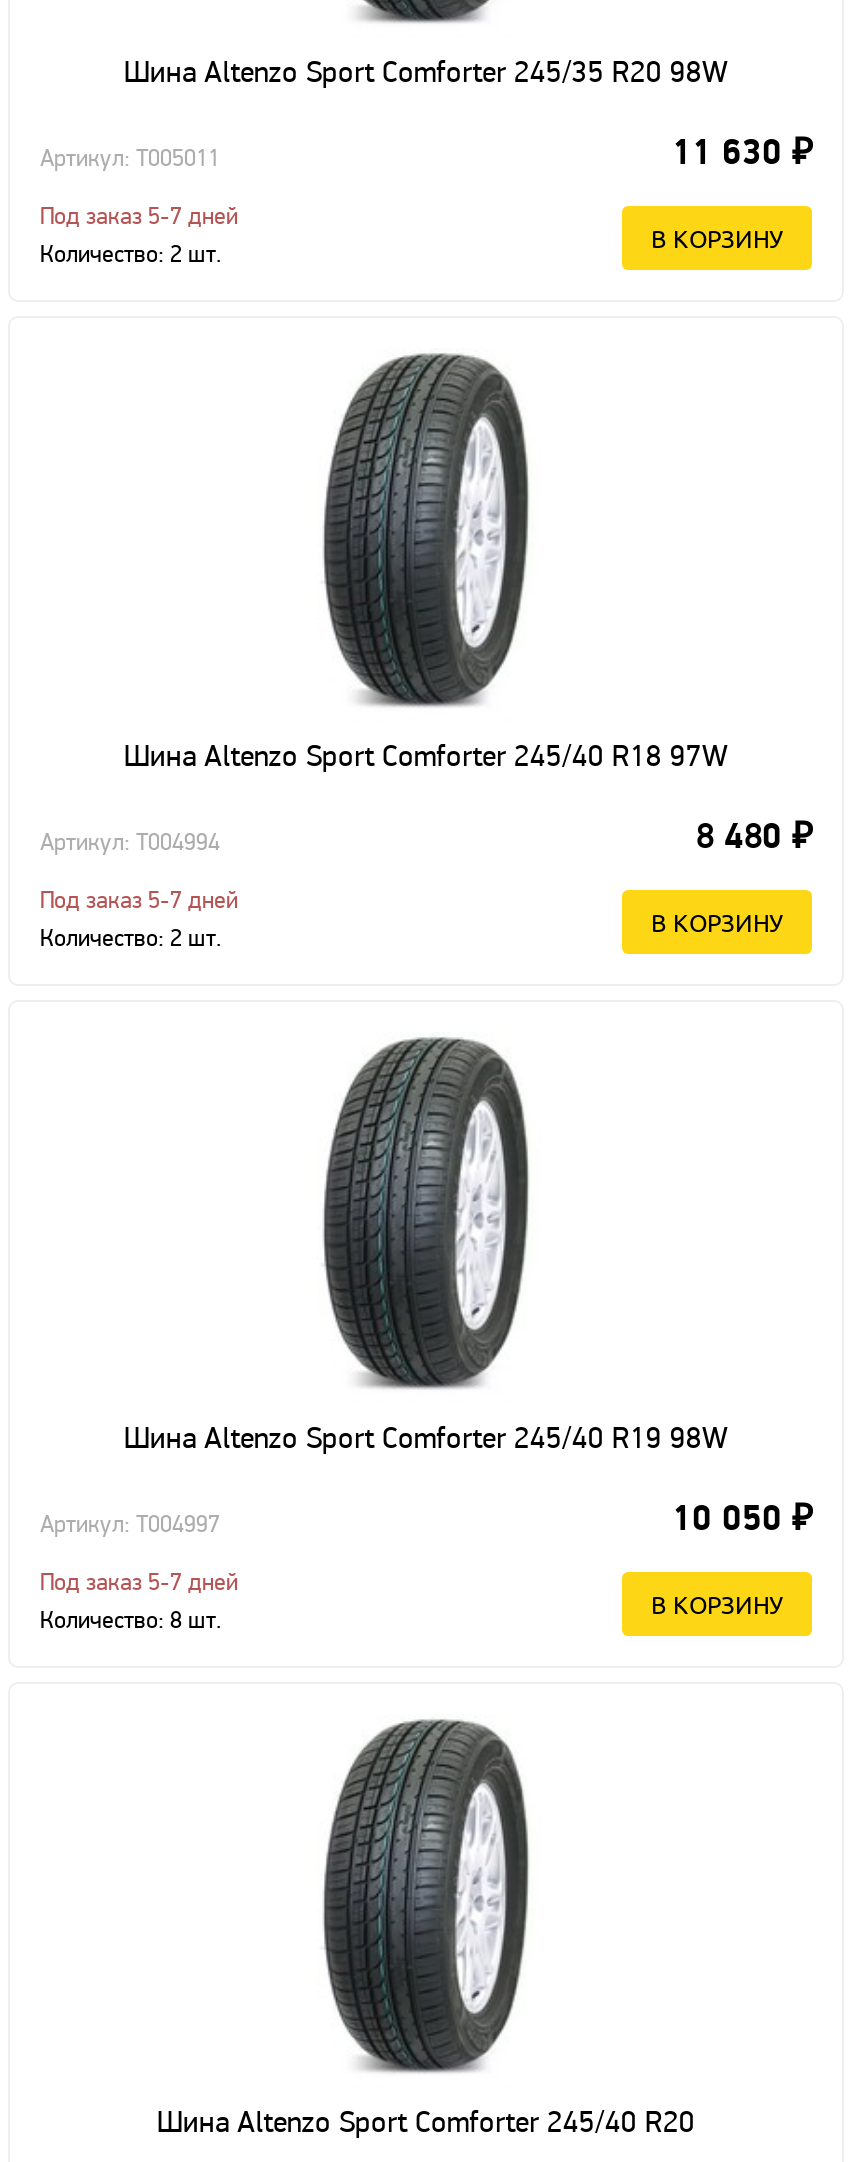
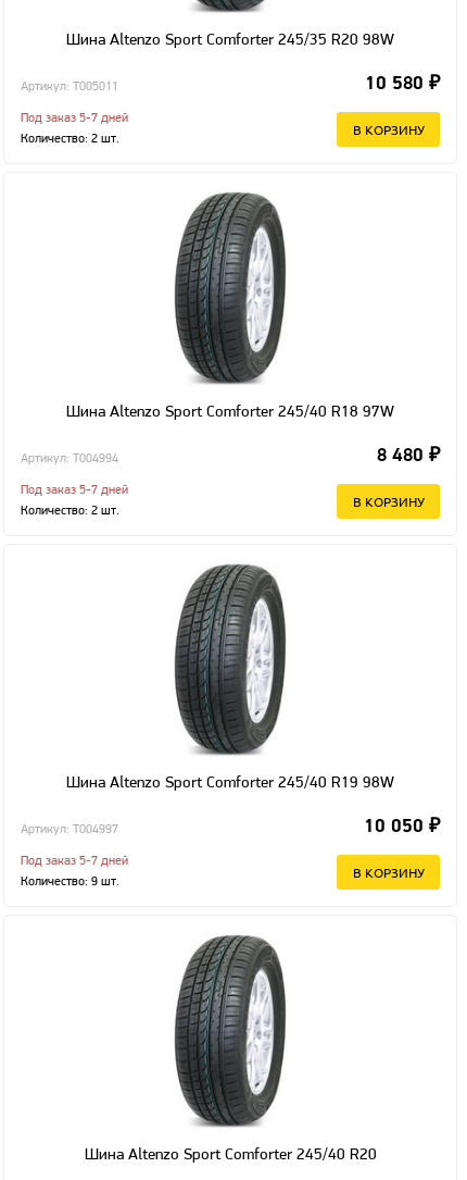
[672,137,812,175] 11 630 ₽ -> [365,74,440,95] 10 580 ₽
[40,1611,222,1635] Количество: 8 шт. -> [21,876,119,889] Количество: 9 шт.

